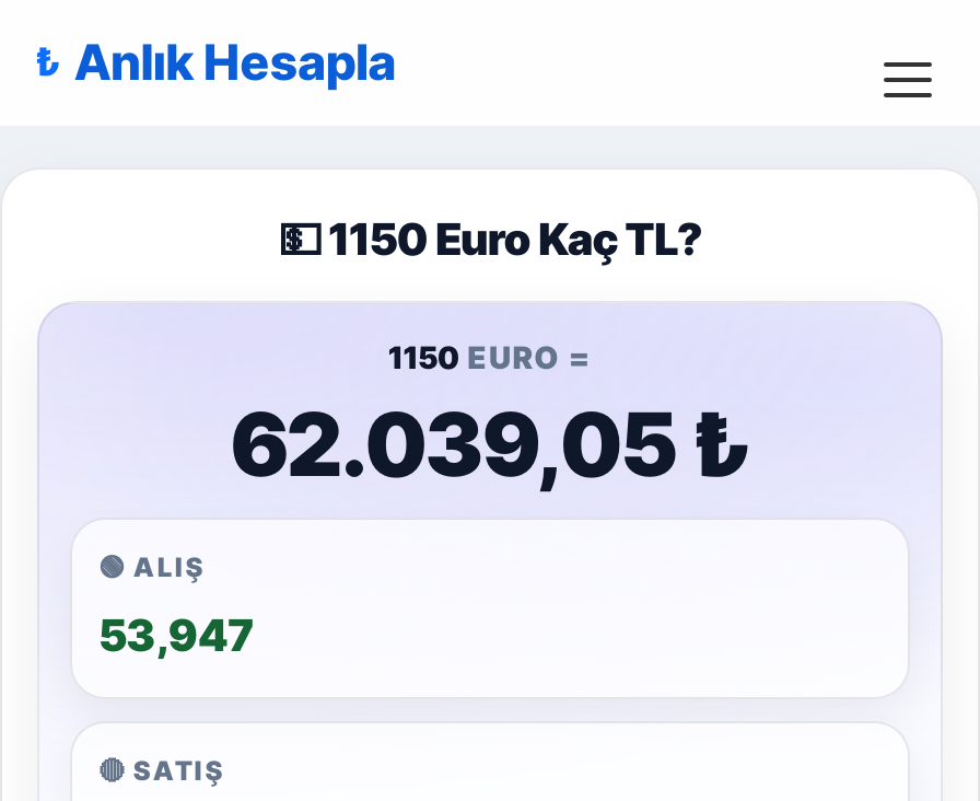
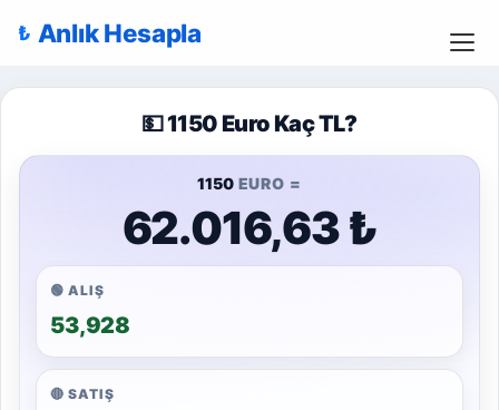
[230,391,750,498] 62.039,05 ₺ -> [122,201,377,255] 62.016,63 ₺
[98,610,253,662] 53,947 -> [50,312,130,339] 53,928

